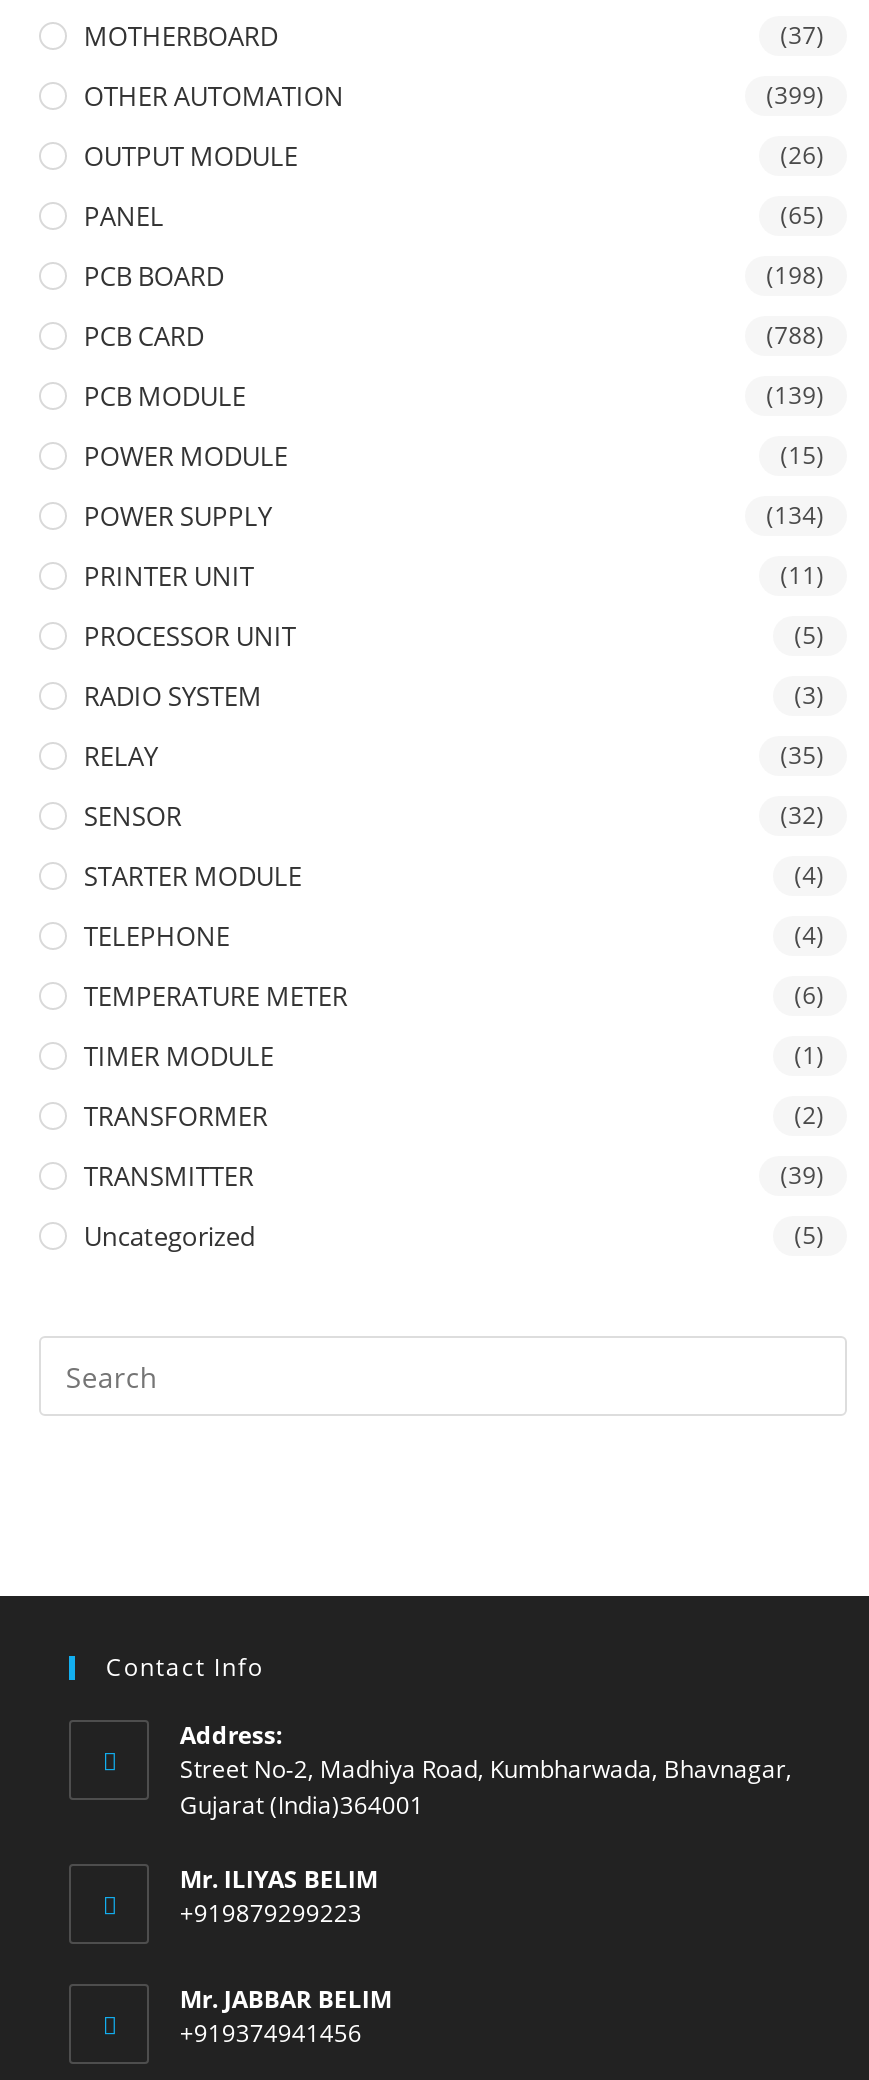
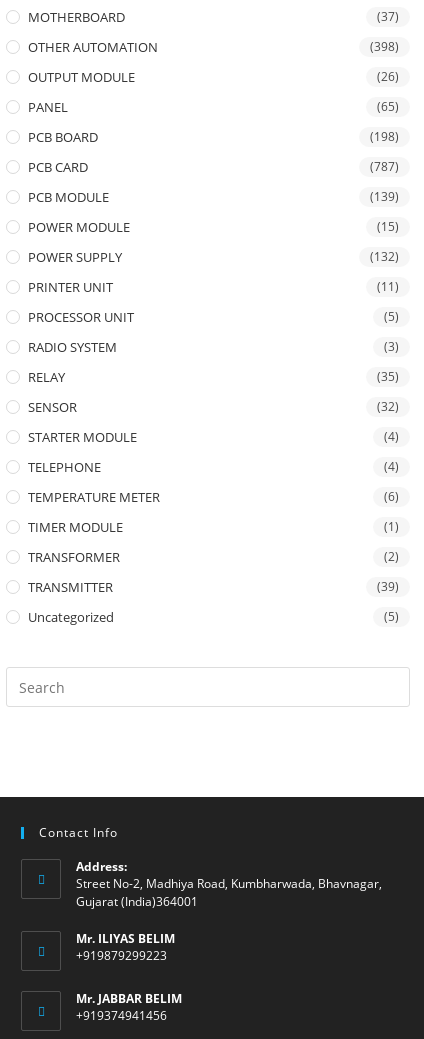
[766,79,824,113] (399) -> [370,38,399,55] (398)
[766,319,824,353] (788) -> [370,158,399,175] (787)
[766,499,824,533] (134) -> [370,248,399,265] (132)

